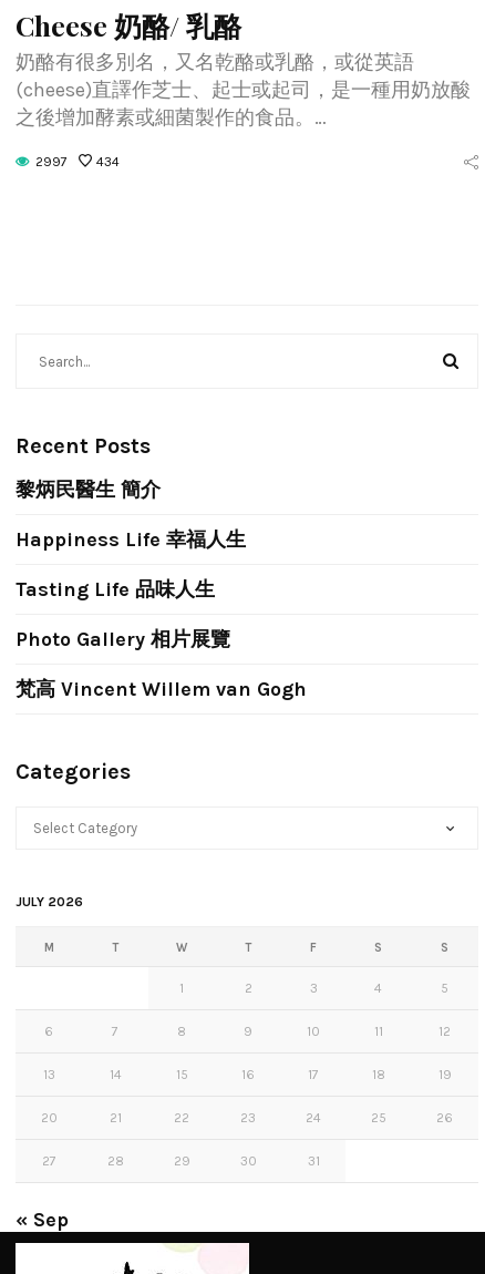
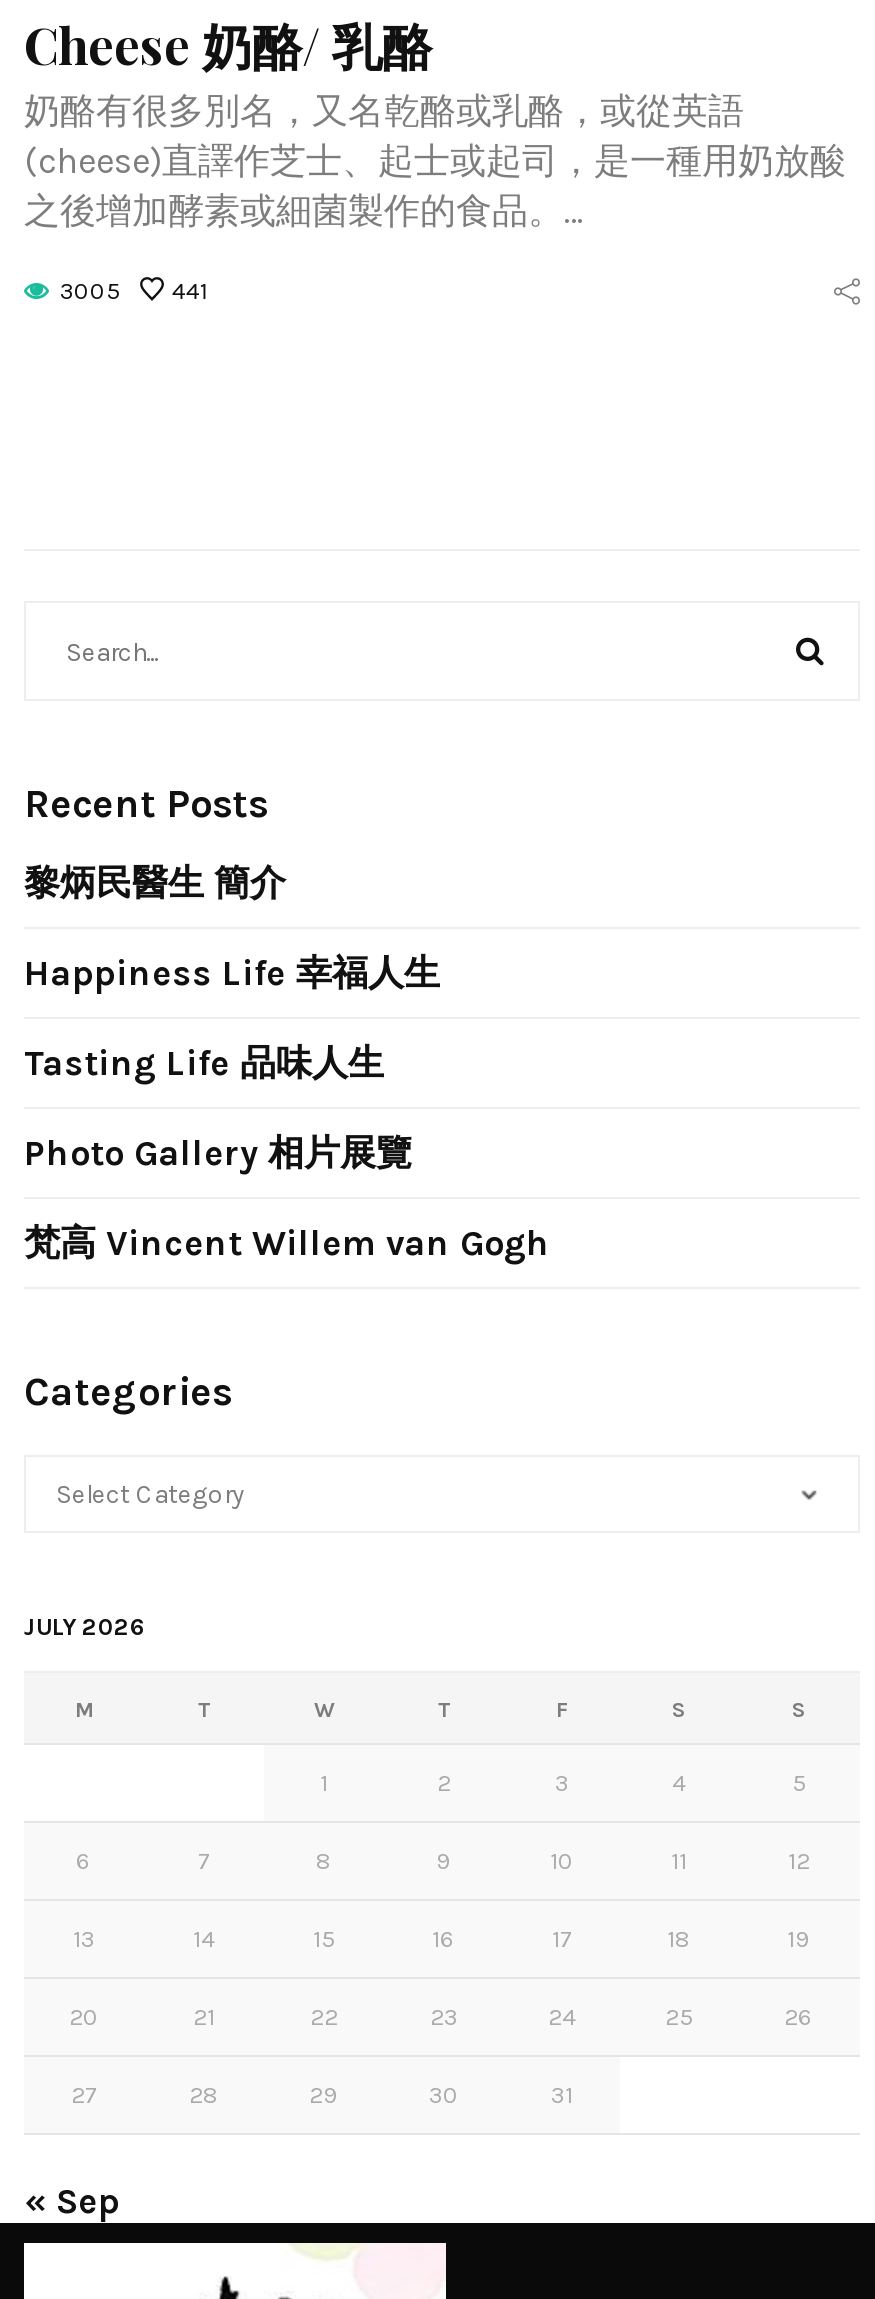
[35,154,68,169] 2997 -> [60,276,120,304] 3005
[96,154,119,169] 434 -> [172,276,208,304] 441

